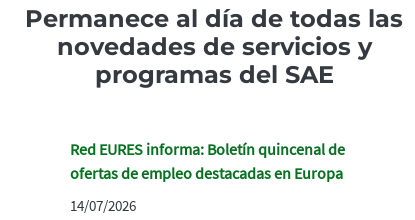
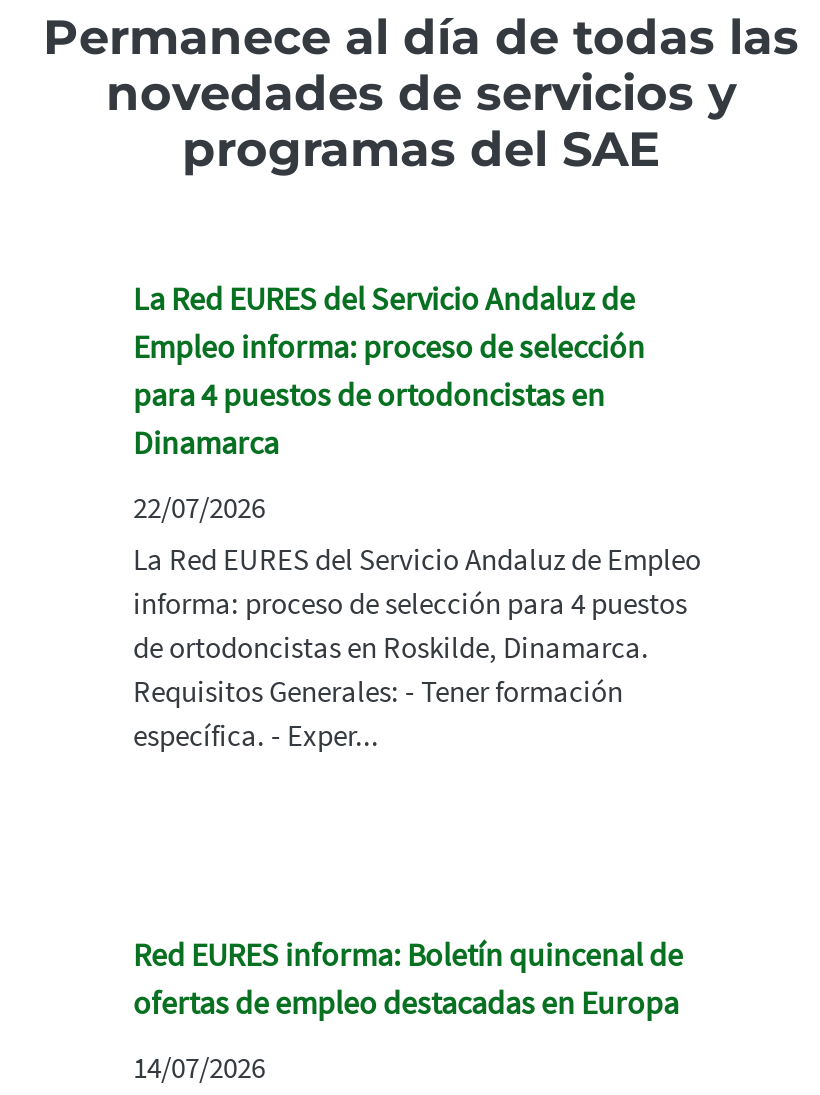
none -> [133,277,701,753] La Red EURES del Servicio Andaluz de | Empleo informa: proceso de selección | para 4 puestos de ortodoncistas en | Dinamarca | 22/07/2026 | La Red EURES del Servicio Andaluz de Empleo | informa: proceso de selección para 4 puestos | de ortodoncistas en Roskilde, Dinamarca. | Requisitos Generales: - Tener formación | específica. - Exper...

